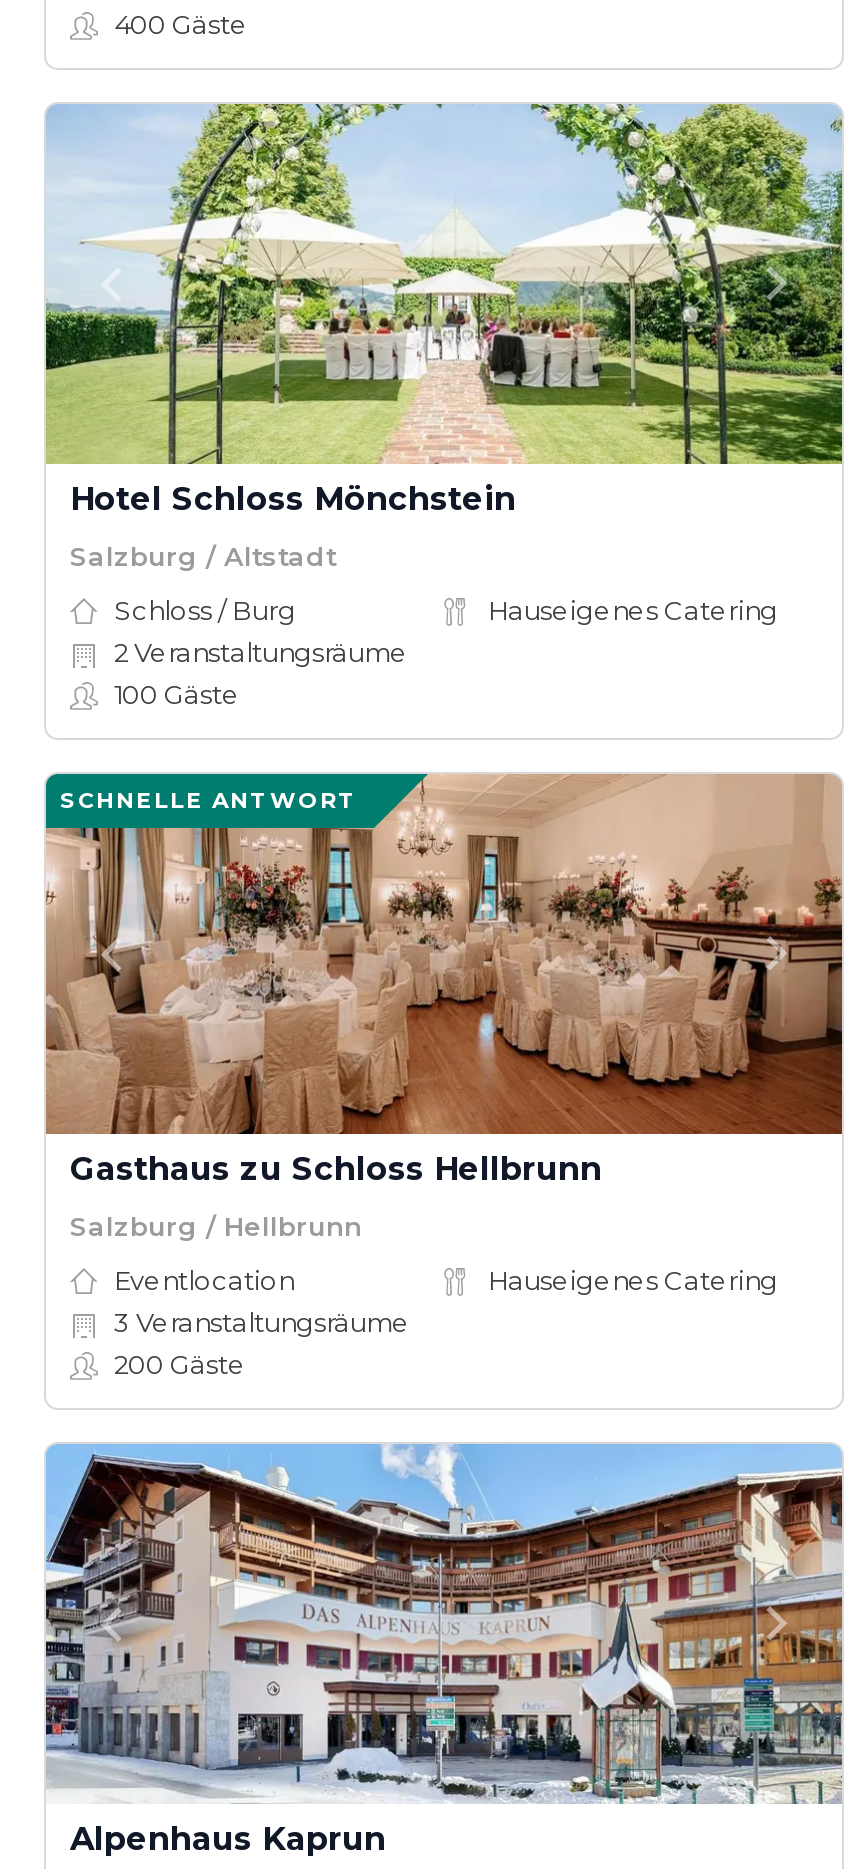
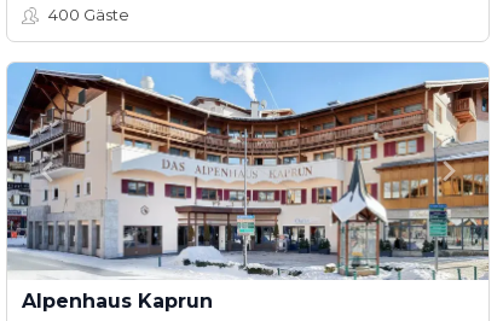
[44,102,844,814] [image] | Hotel Schloss Mönchstein | Salzburg / Altstadt | Schloss / Burg | Hauseigenes Catering | 2 Veranstaltungsräume | 100 Gäste | SCHNELLE ANTWORT -> none
[44,772,844,1380] [image] | Gasthaus zu Schloss Hellbrunn | Salzburg / Hellbrunn | Eventlocation | Hauseigenes Catering | 3 Veranstaltungsräume | 200 Gäste -> none

